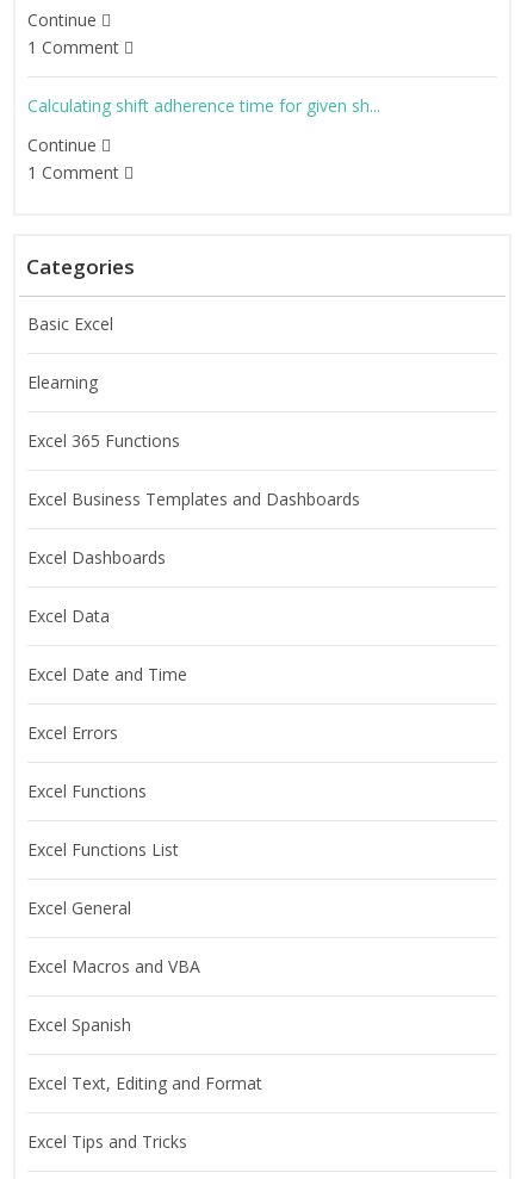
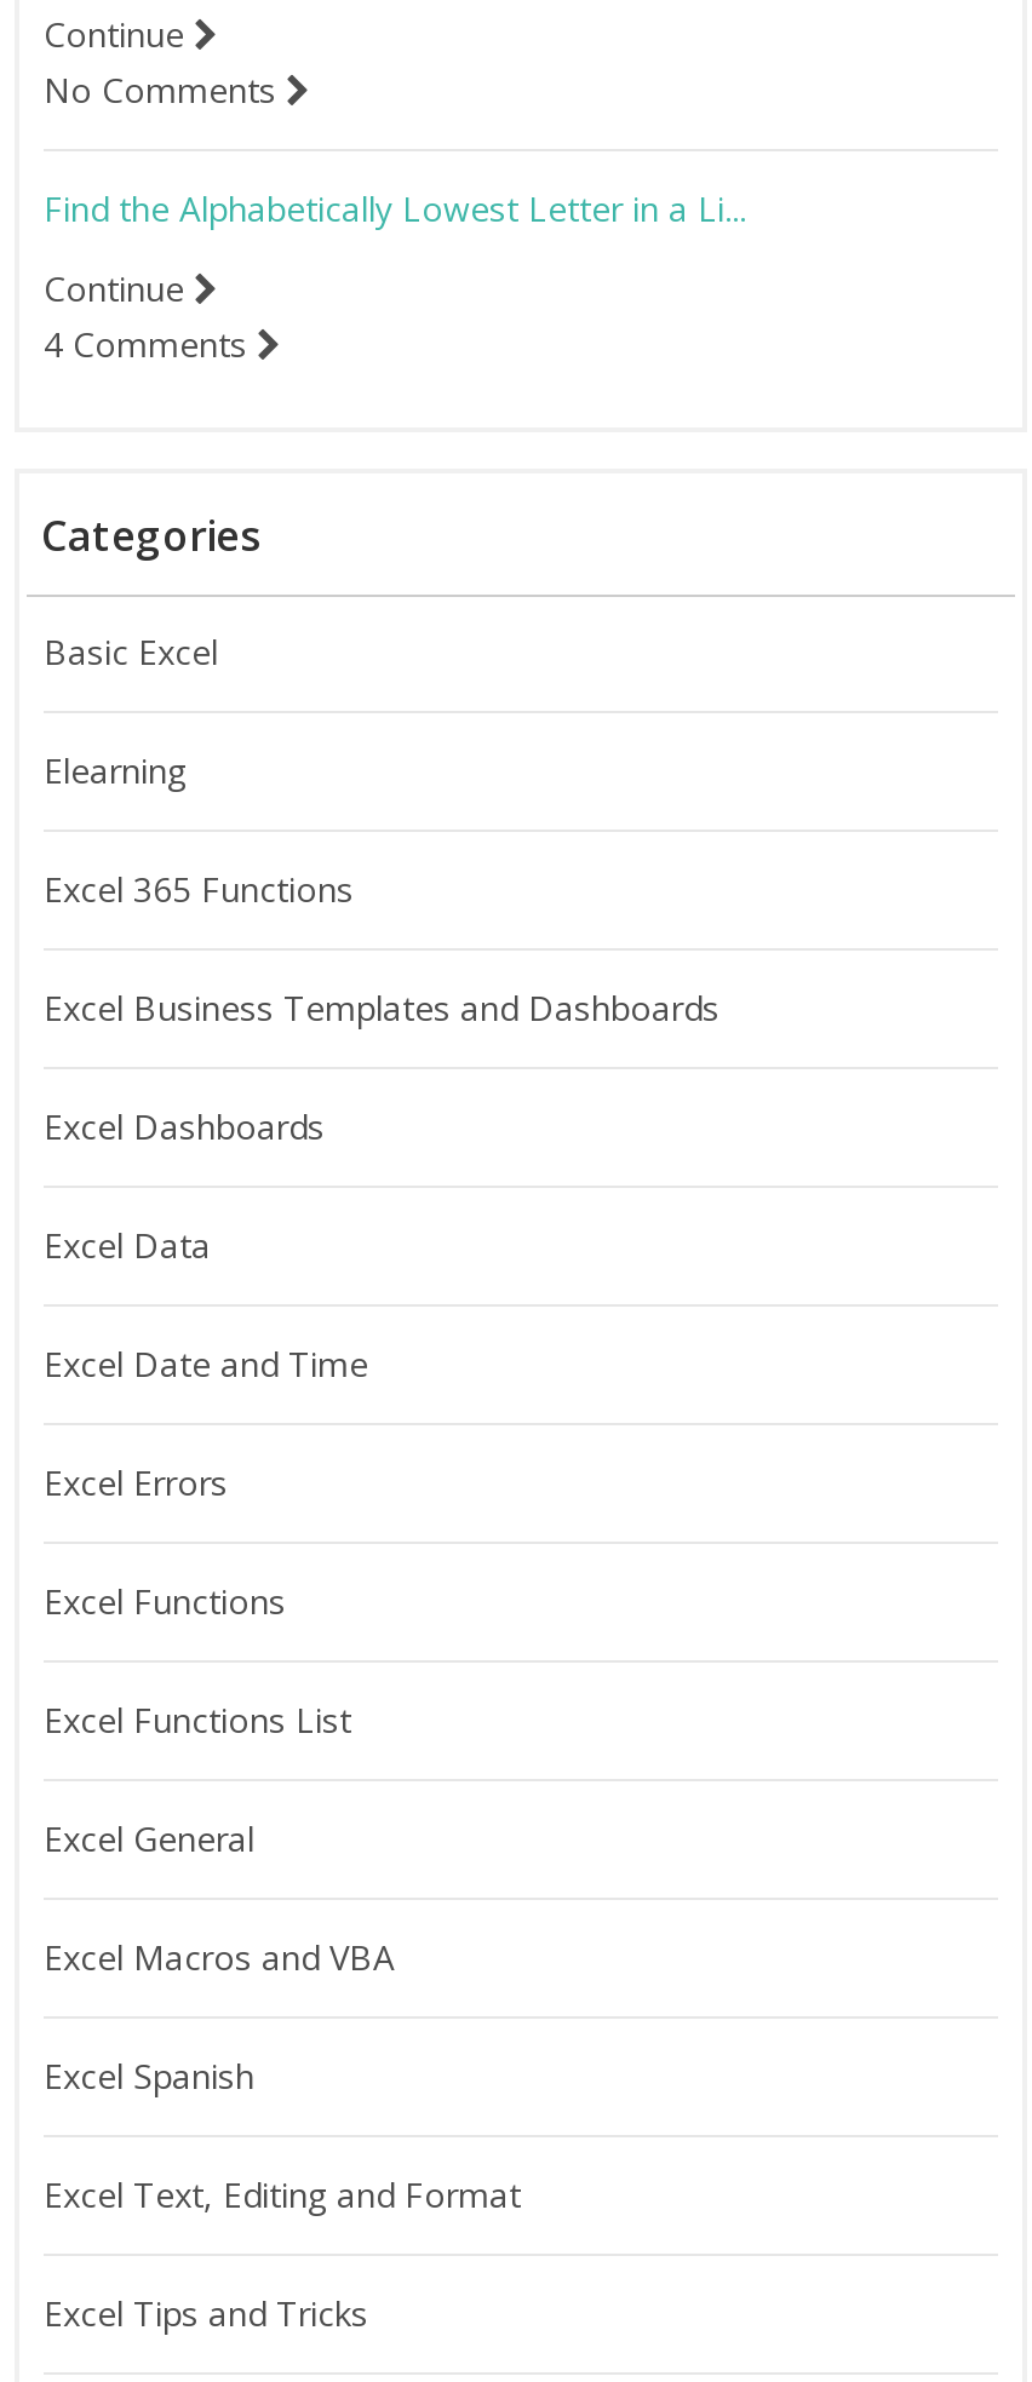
[27,36,124,59] 1 Comment -> [44,68,286,114] No Comments
[27,95,380,117] Calculating shift adherence time for given sh... -> [44,186,746,233] Find the Alphabetically Lowest Letter in a Li...
[27,162,124,184] 1 Comment -> [44,322,257,368] 4 Comments

